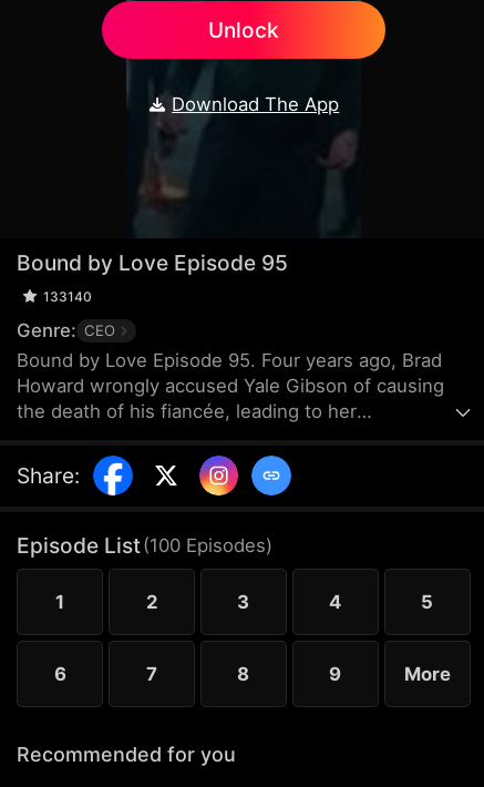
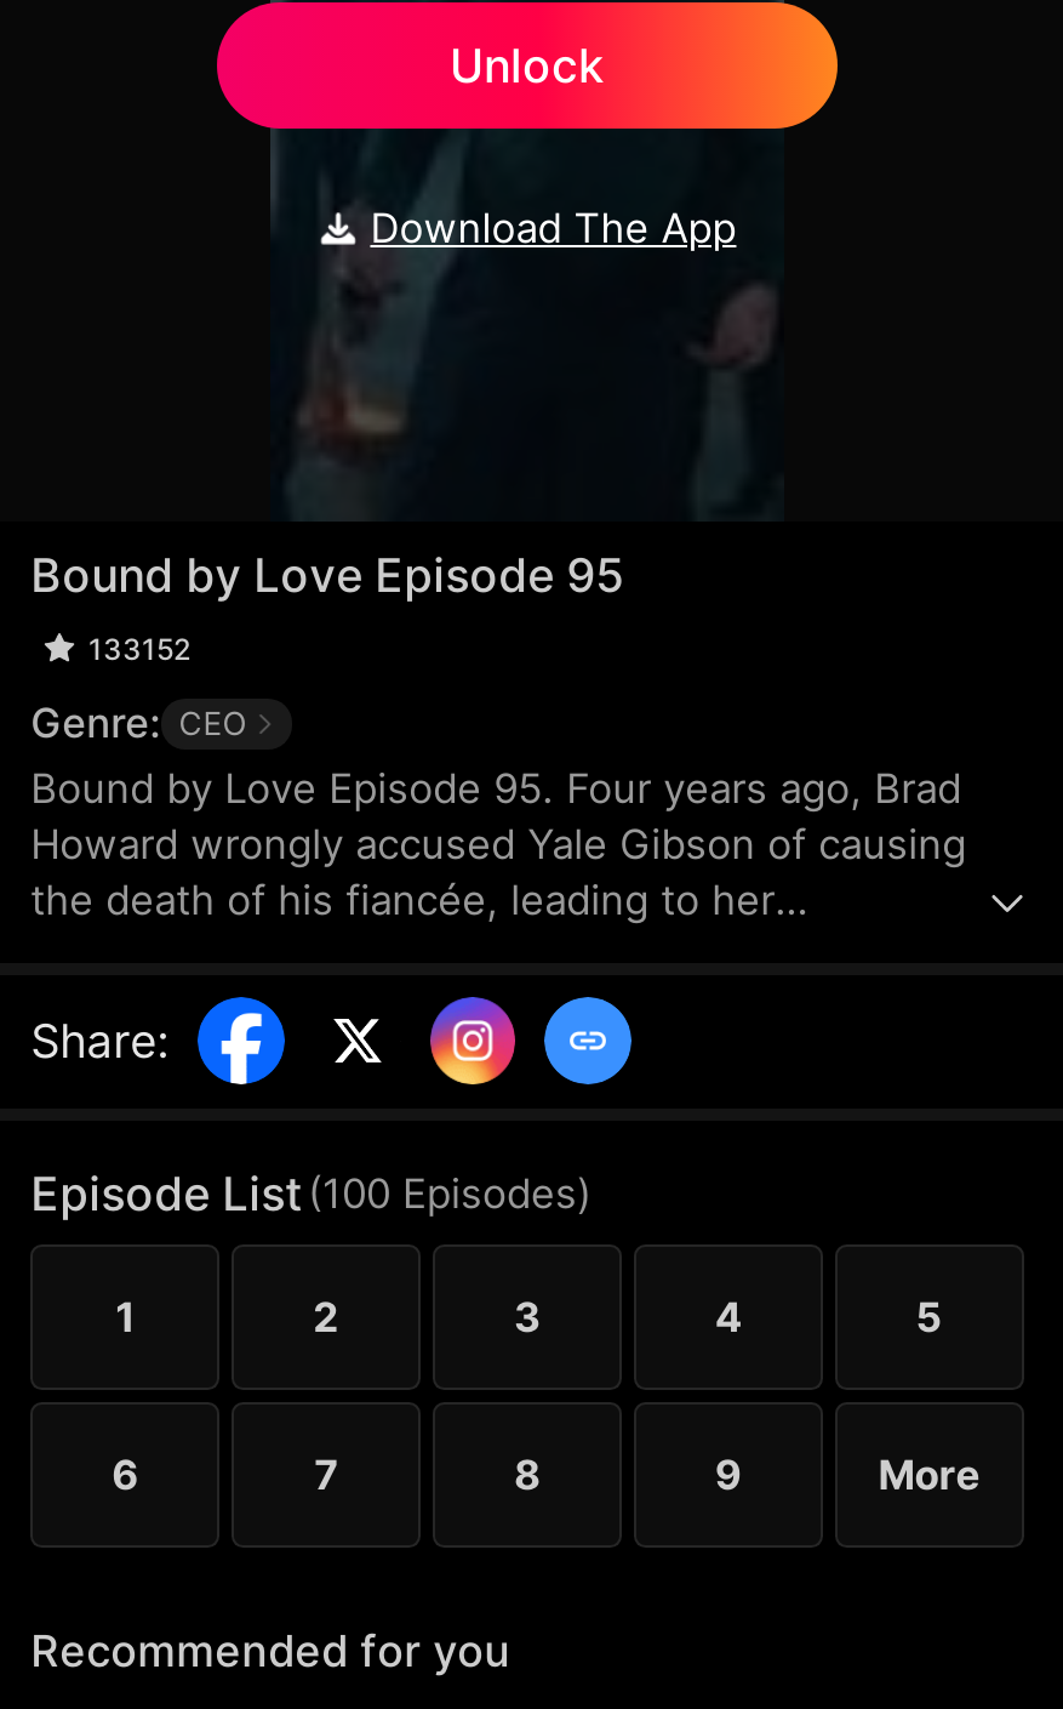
[43,288,92,305] 133140 -> [88,630,190,667] 133152

